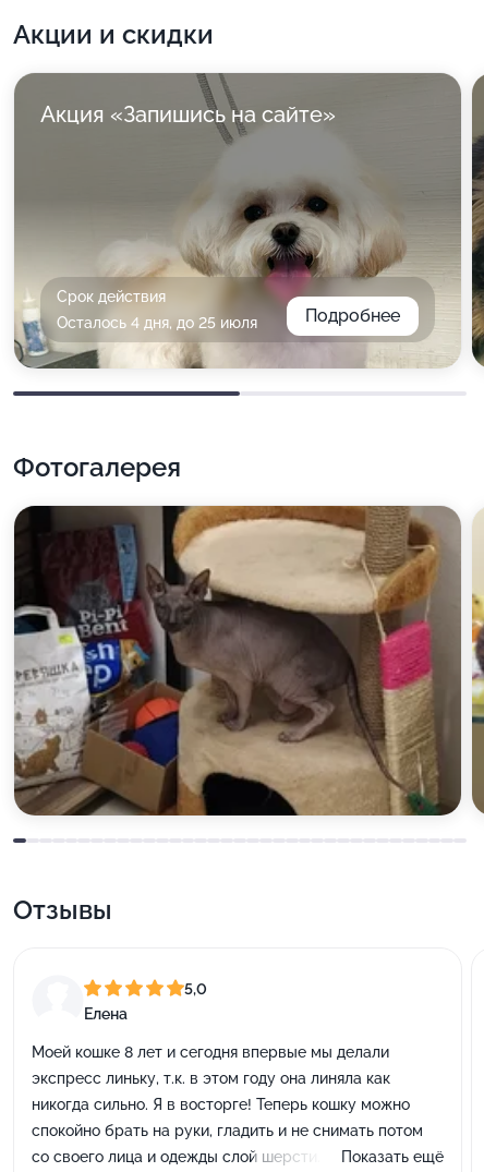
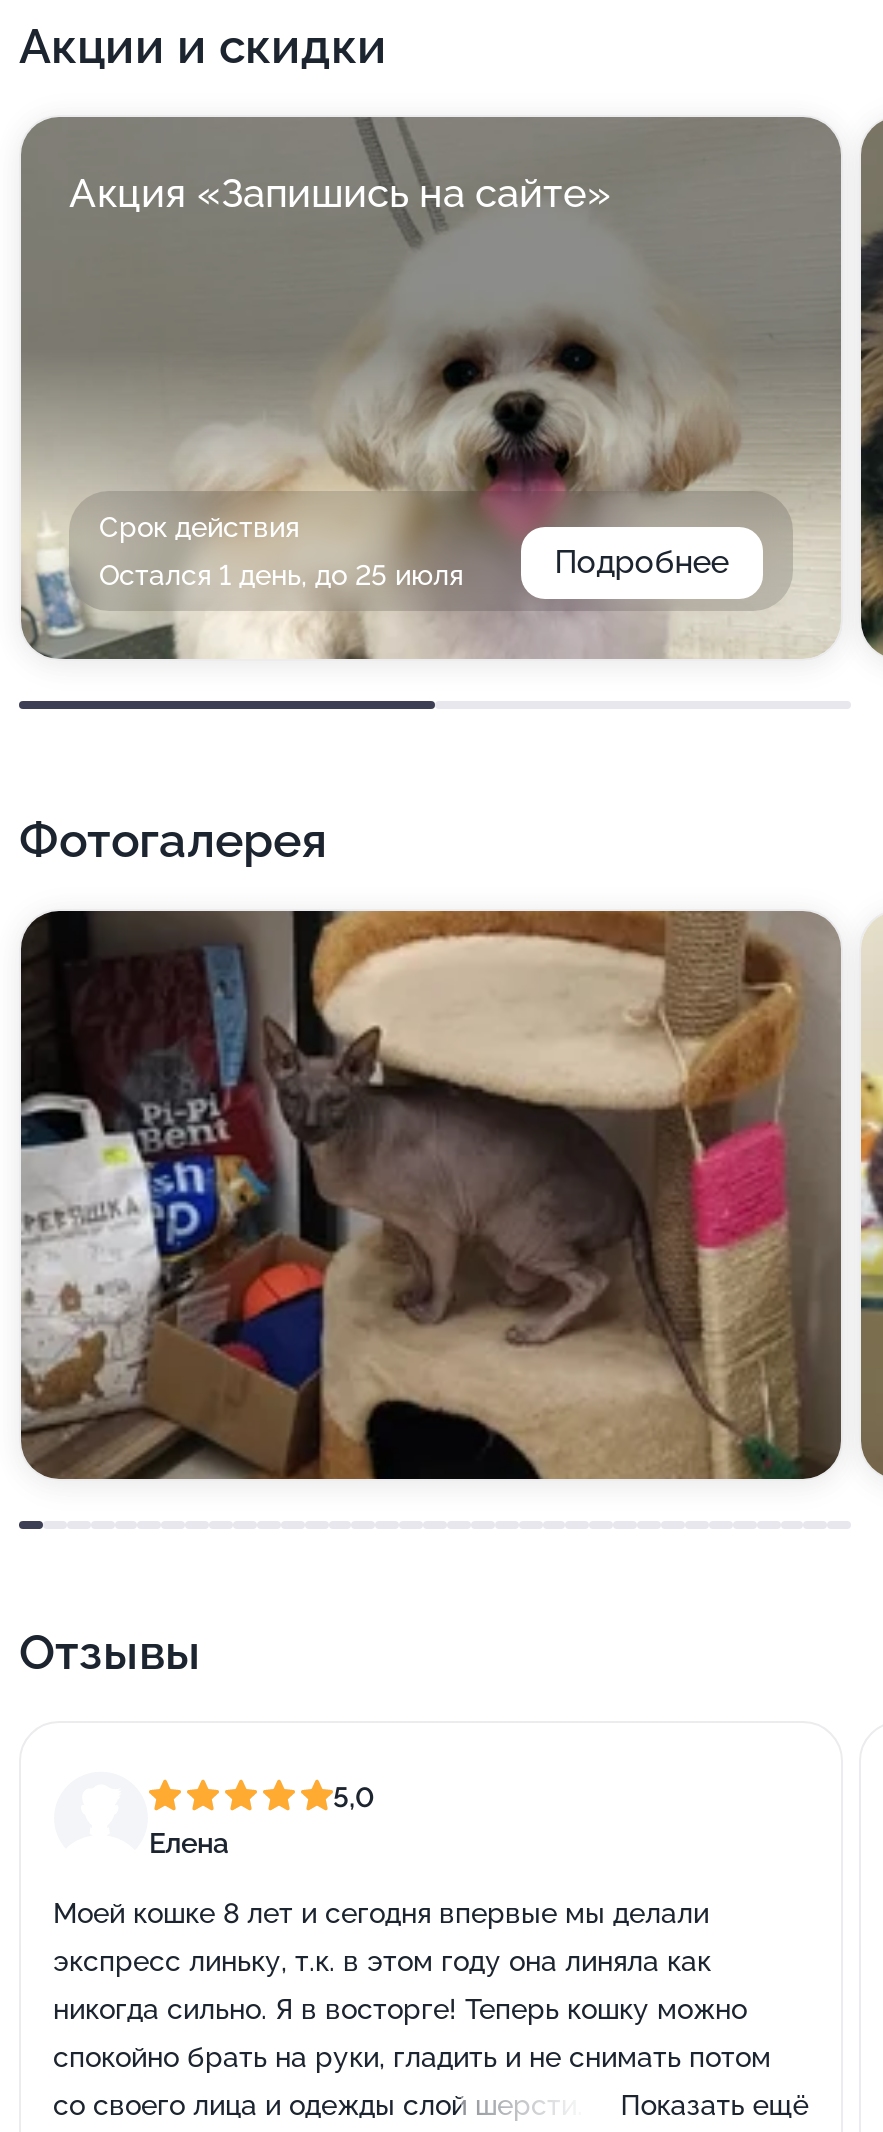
[57,314,257,331] Осталось 4 дня, до 25 июля -> [99,559,463,591] Остался 1 день, до 25 июля

